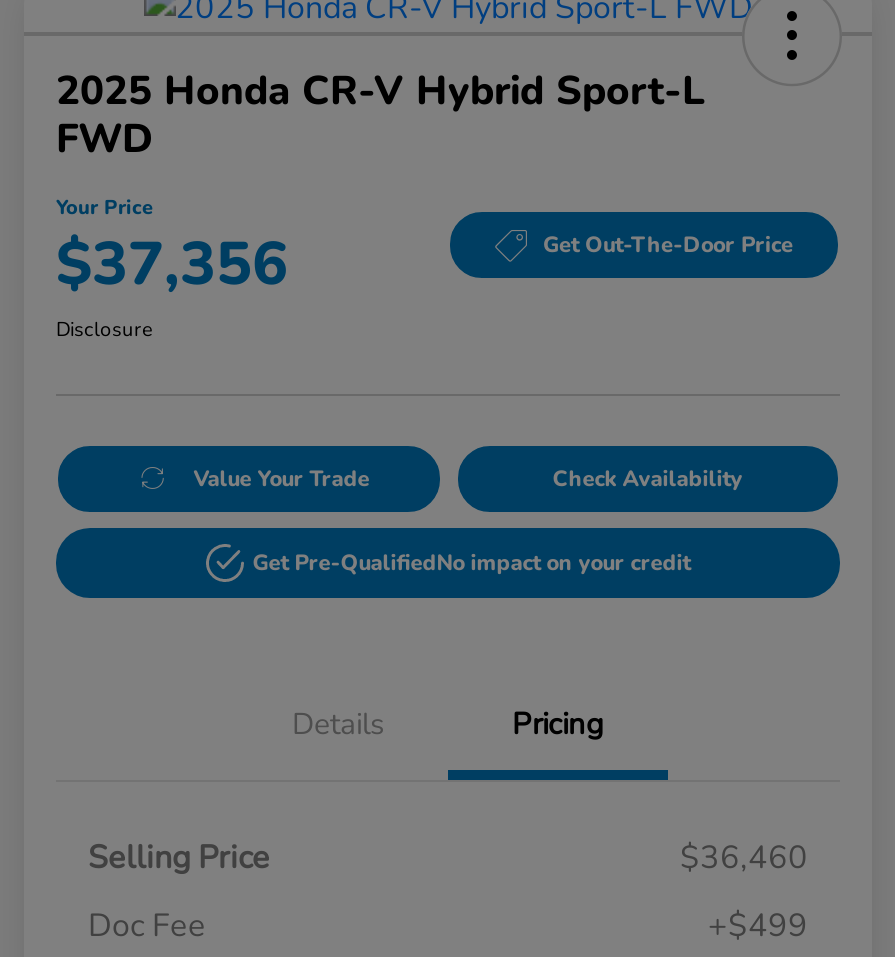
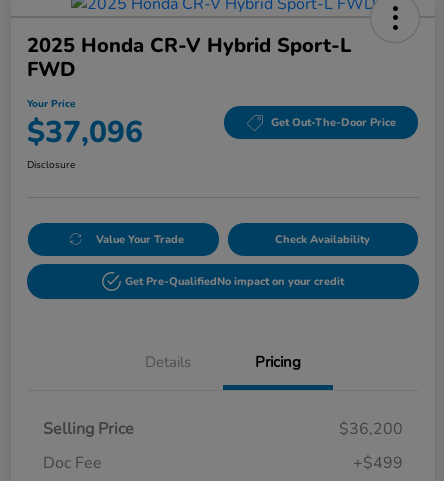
[56,224,288,306] $37,356 -> [27,112,143,153] $37,096
[680,836,808,880] $36,460 -> [339,418,403,440] $36,200

